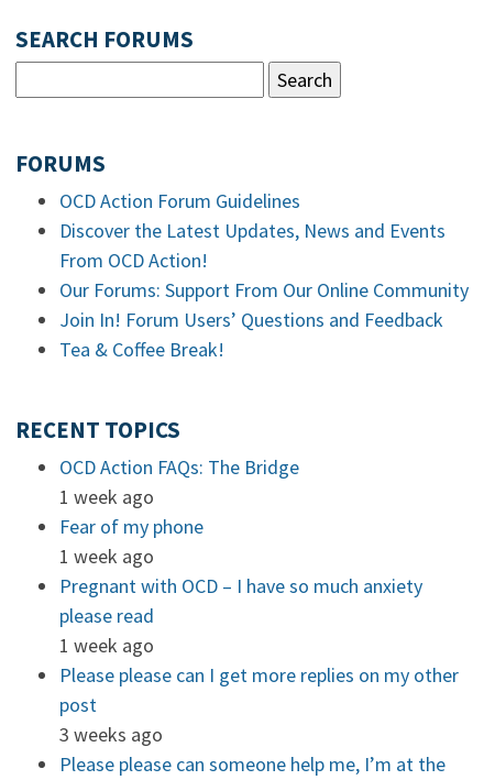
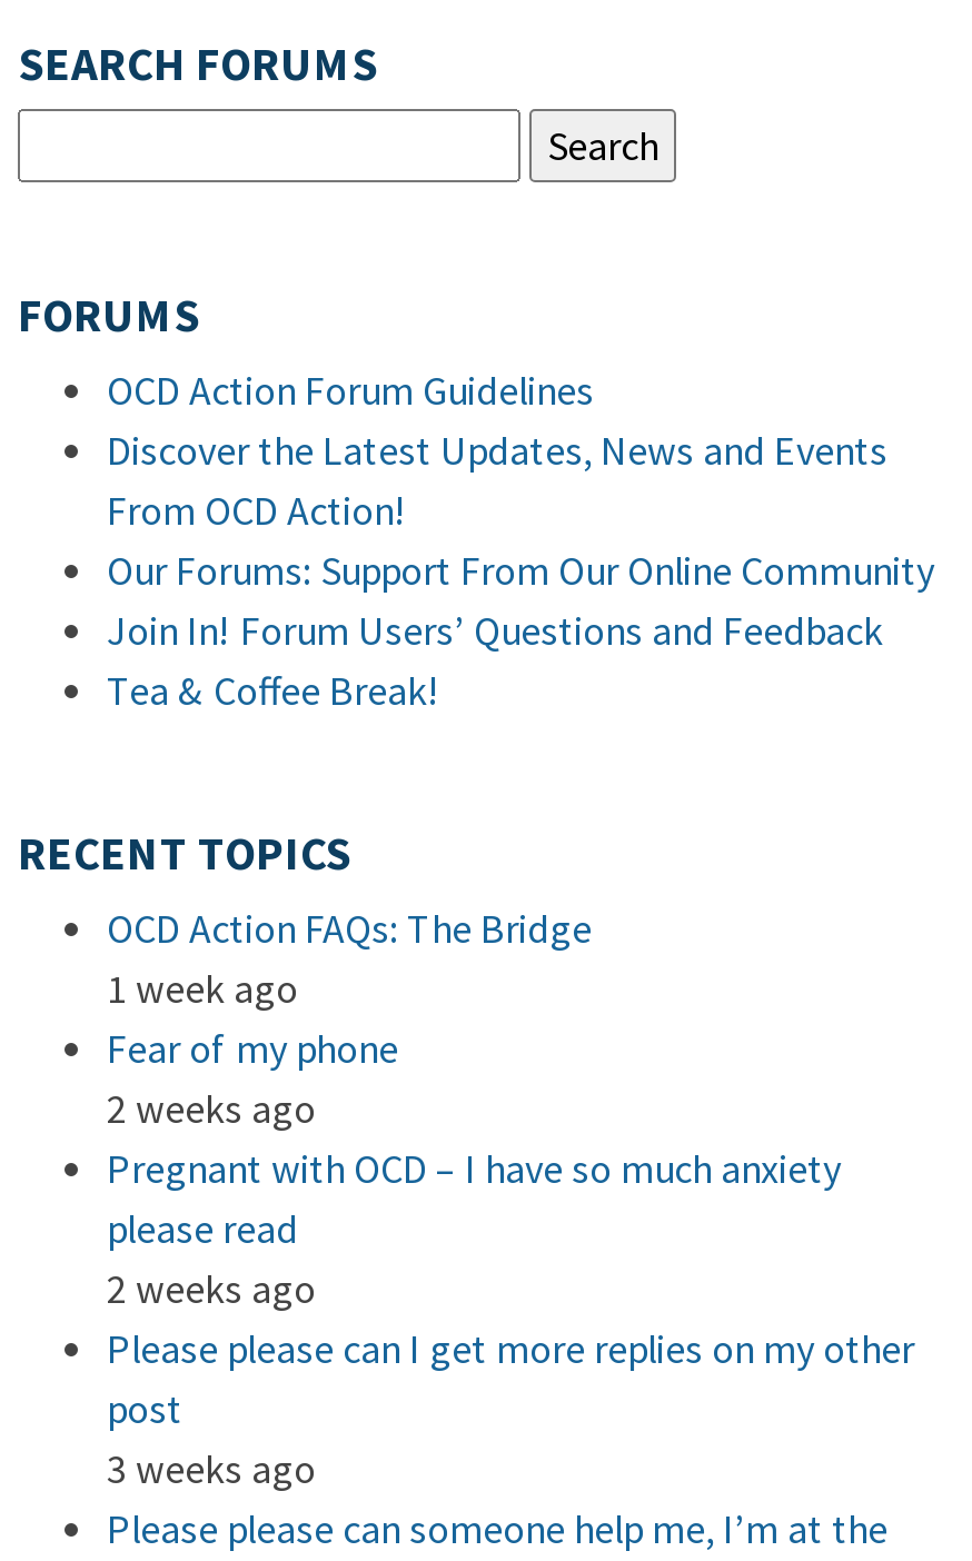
[59,543,154,569] 1 week ago -> [107,1083,316,1134] 2 weeks ago
[59,633,154,658] 1 week ago -> [107,1263,316,1314] 2 weeks ago

